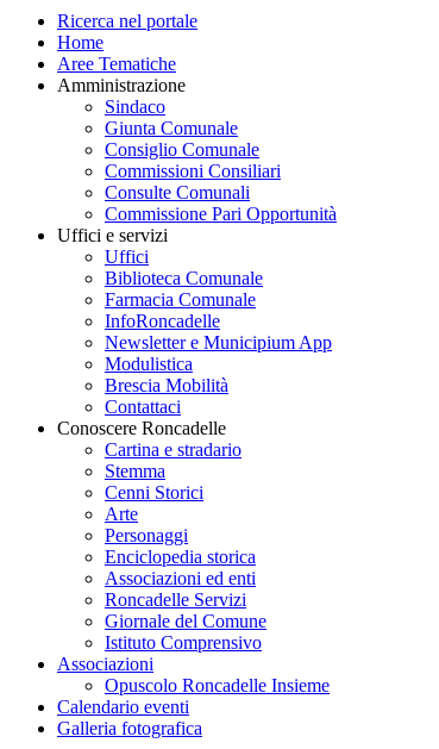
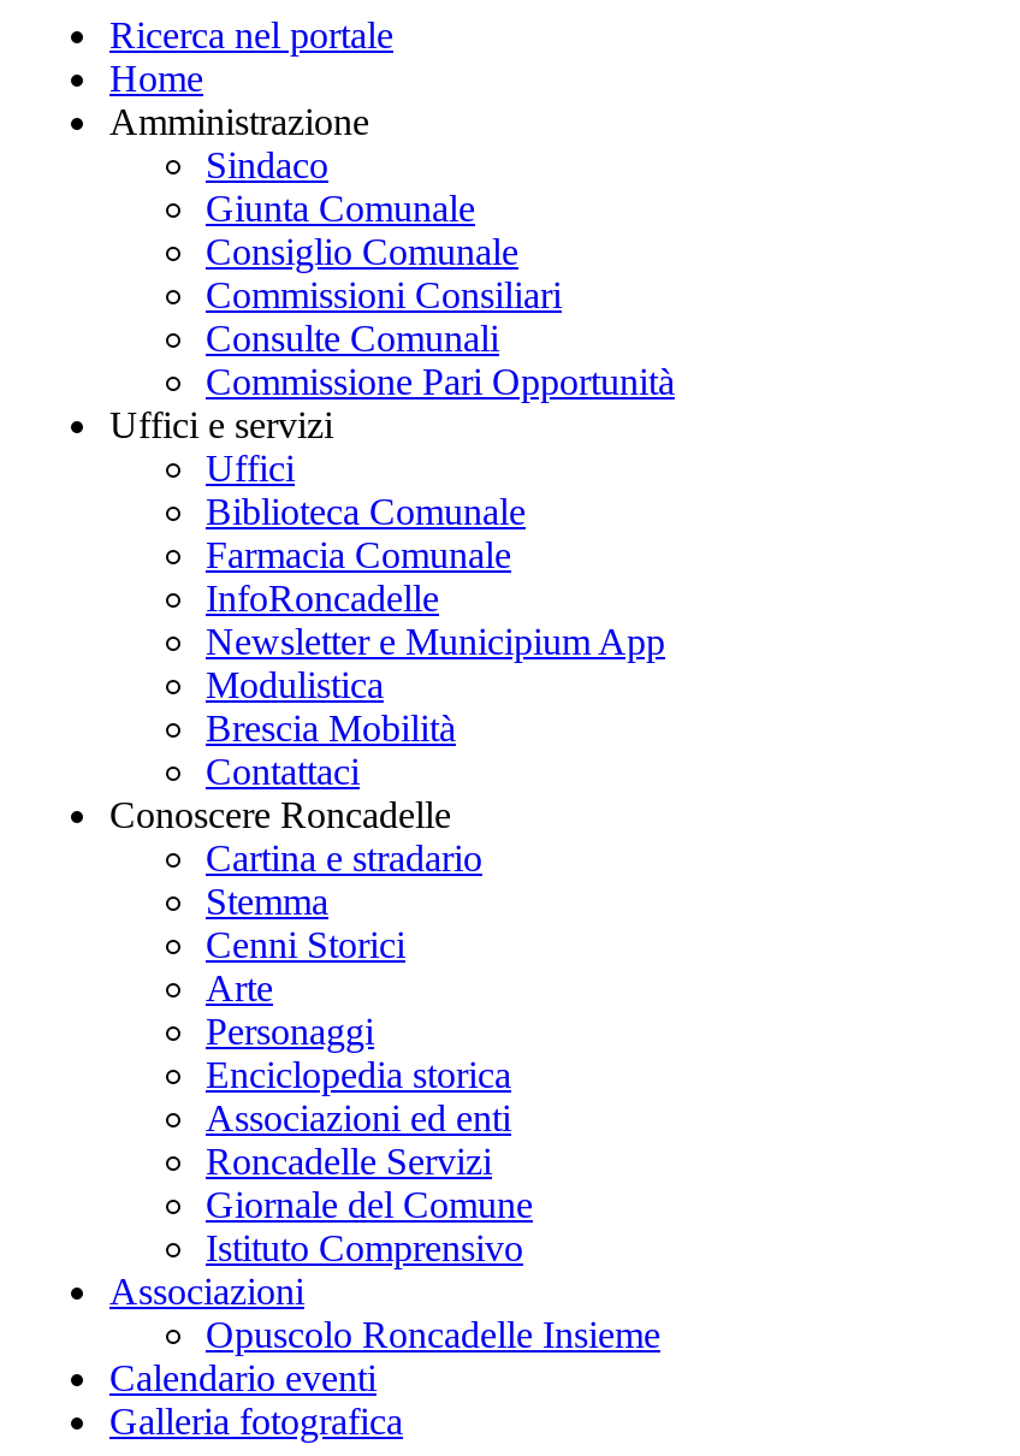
[57,54,176,74] Aree Tematiche -> none

